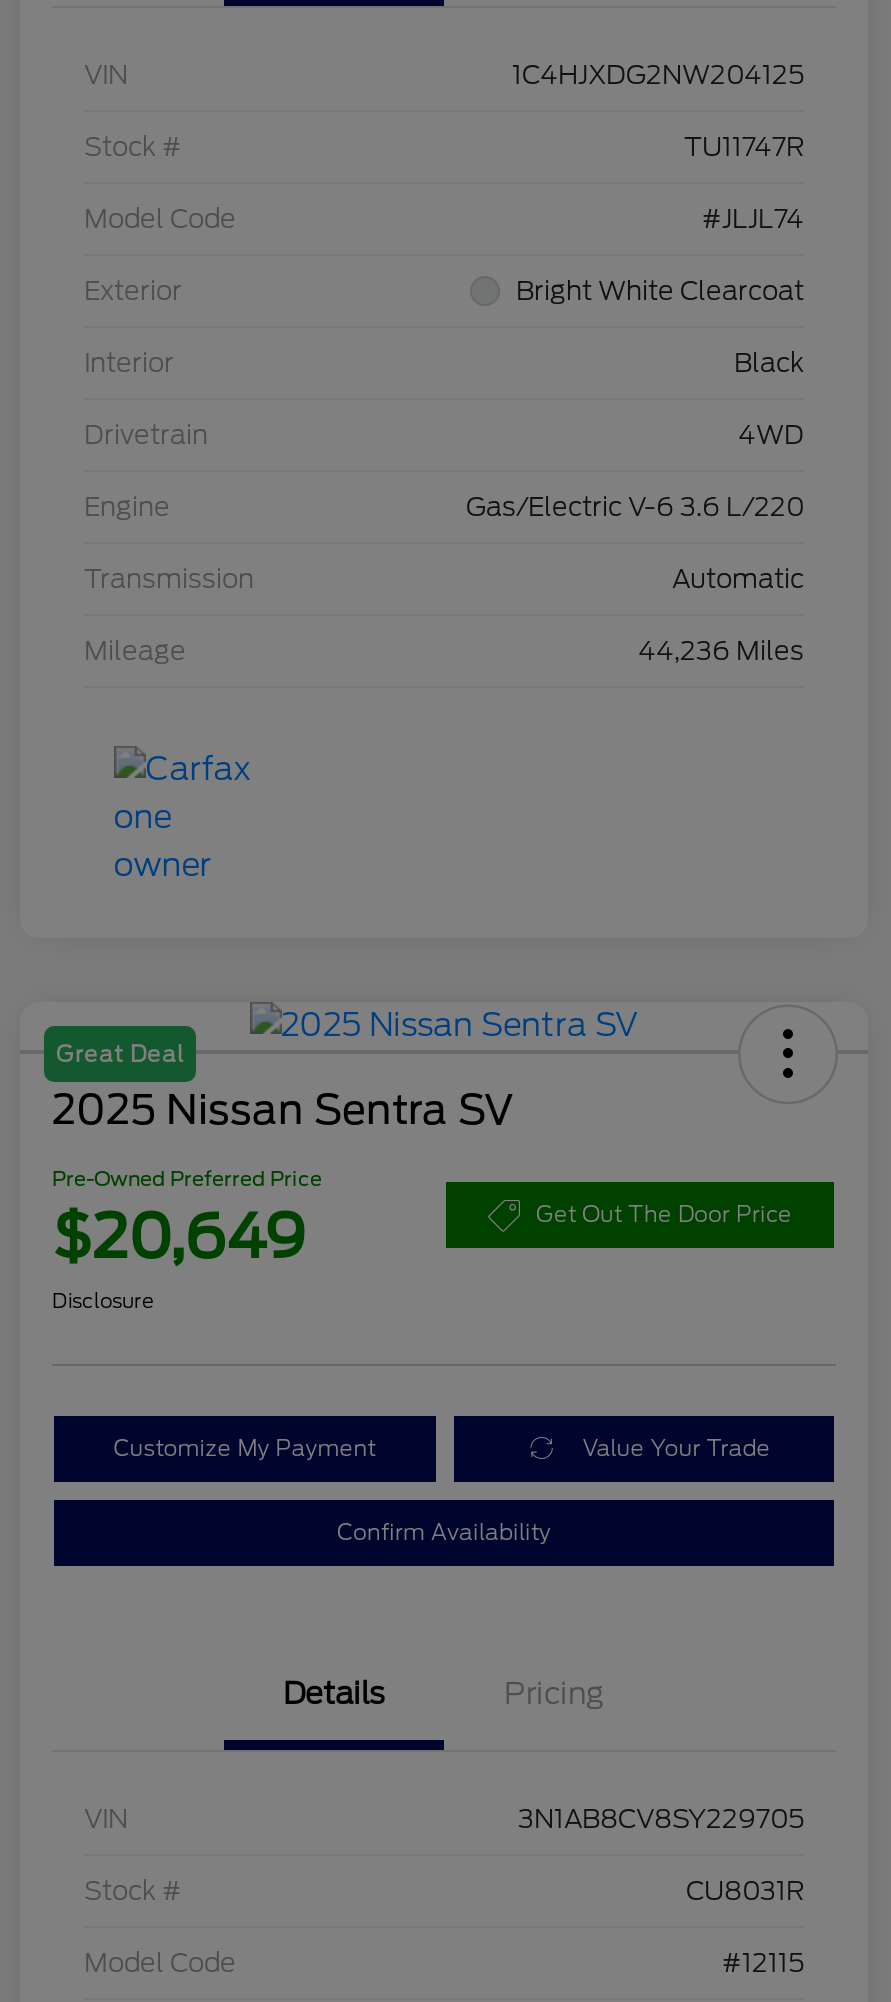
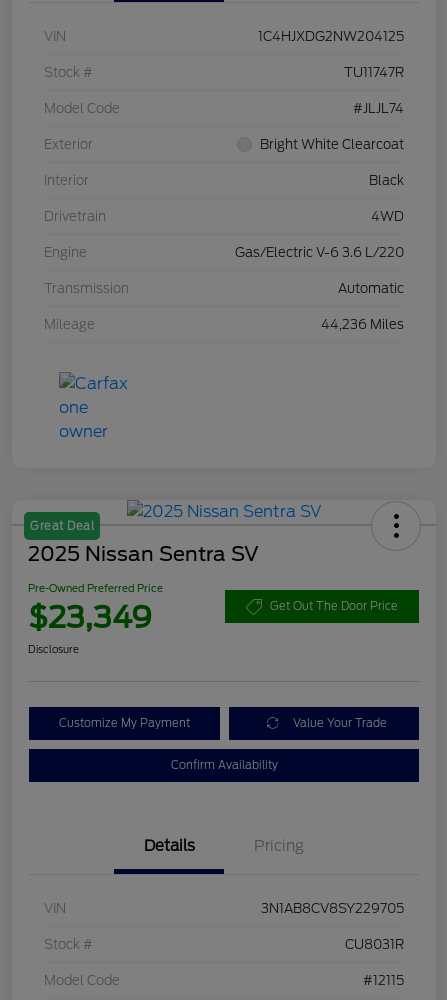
[52,1200,306,1272] $20,649 -> [28,599,152,635] $23,349

